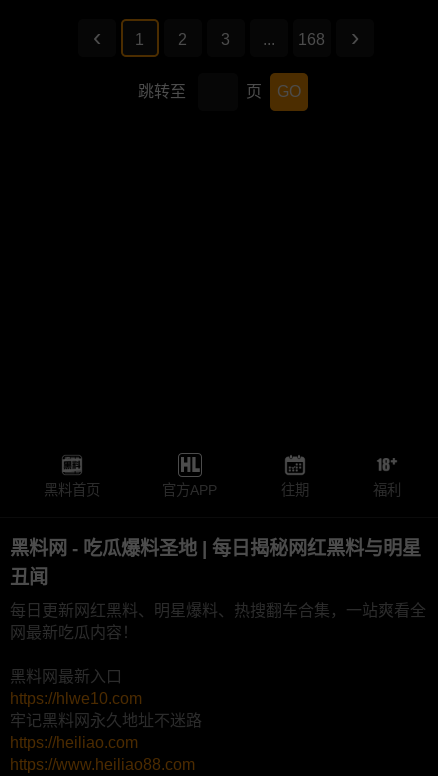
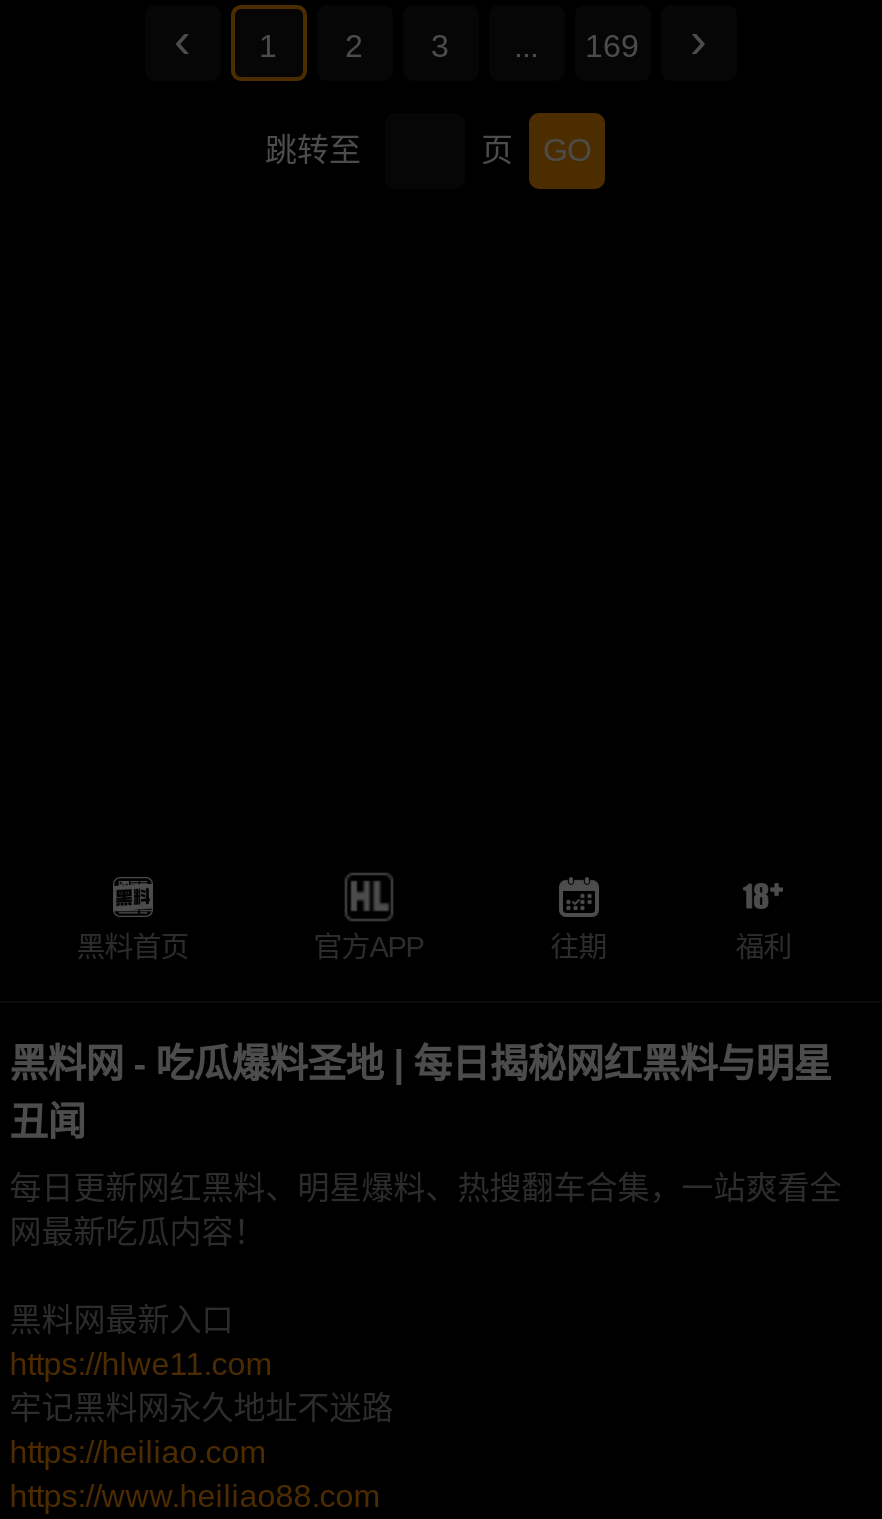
[298,31,325,48] 168 -> [585,29,639,63] 169
[10,690,142,707] https://hlwe10.com -> [9,1348,271,1382] https://hlwe11.com

